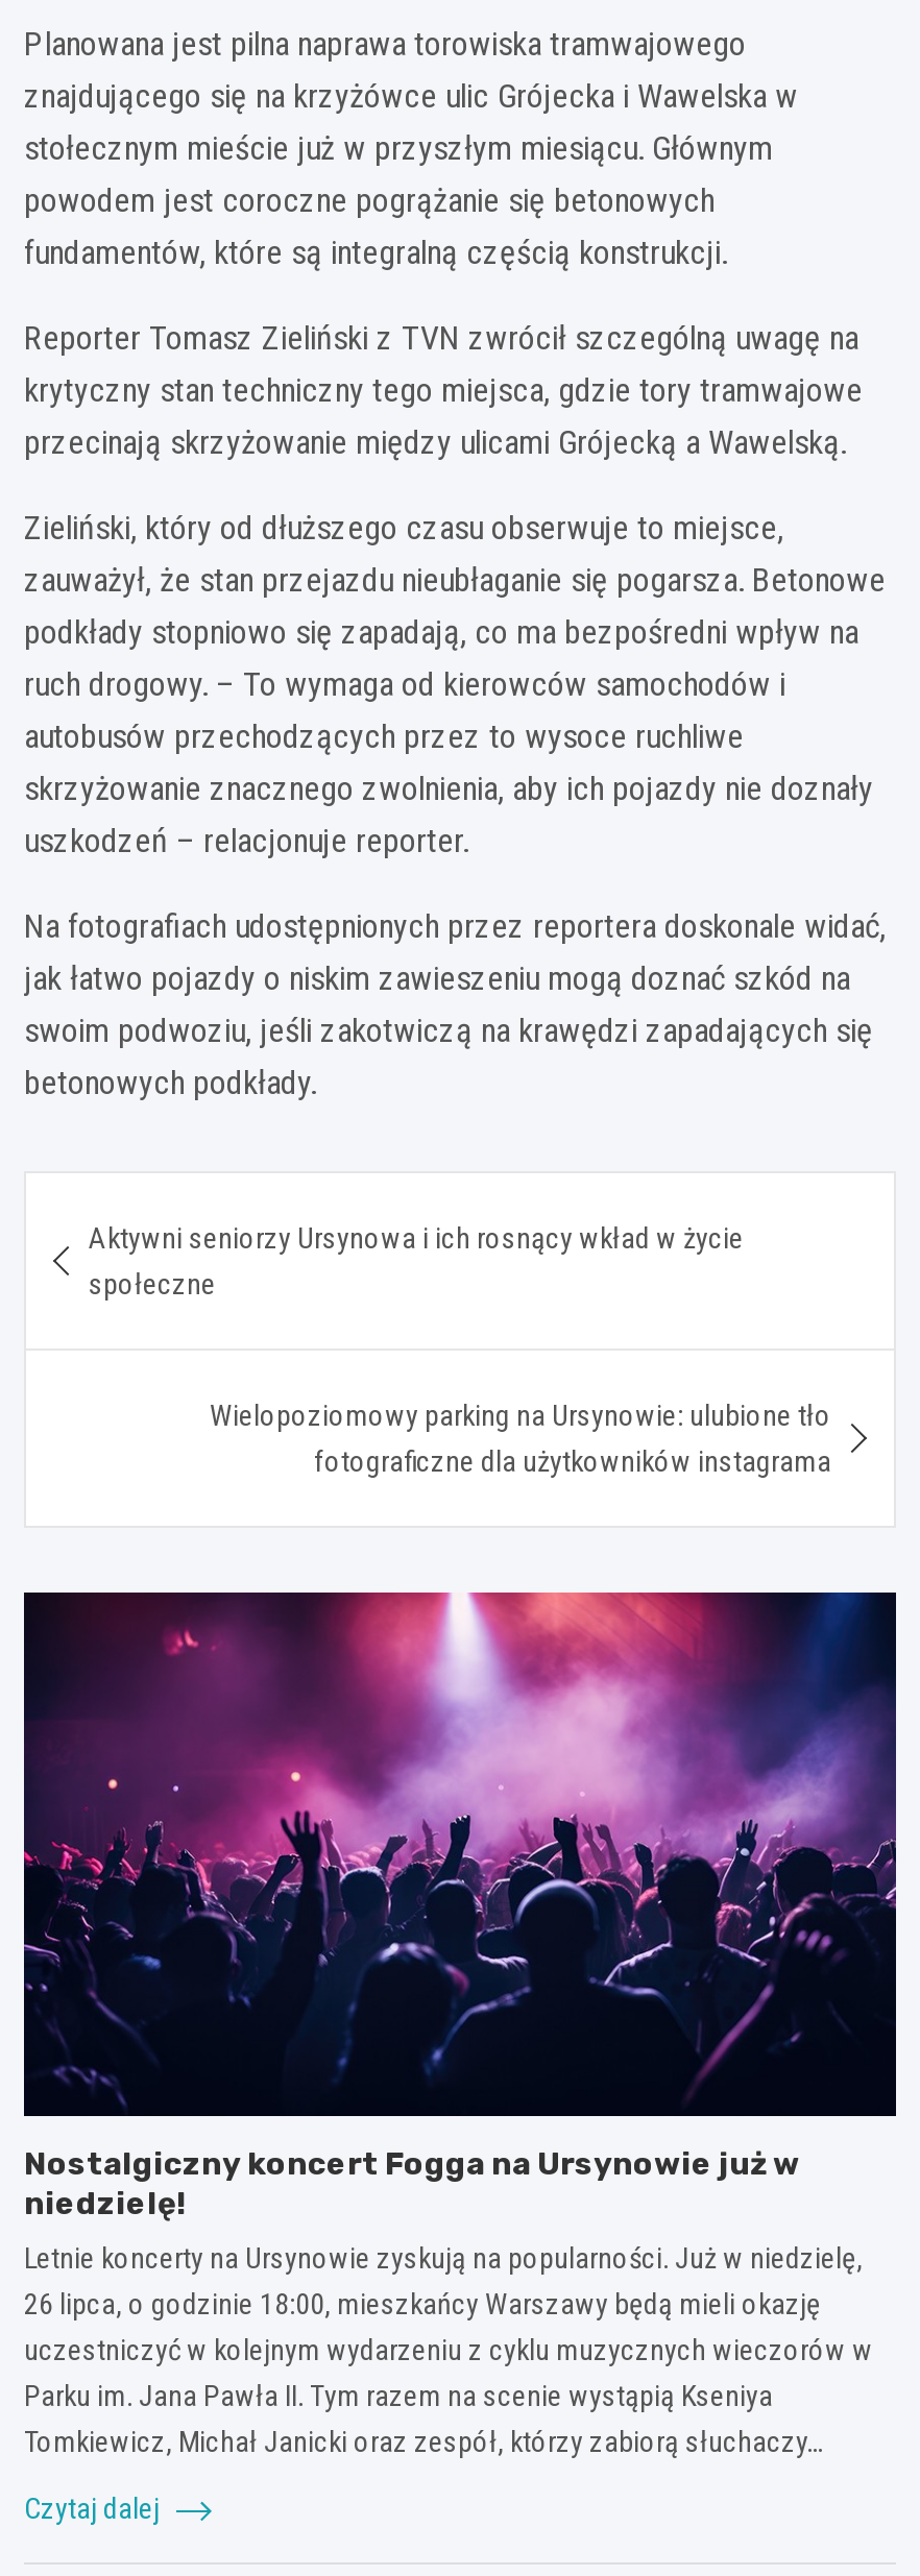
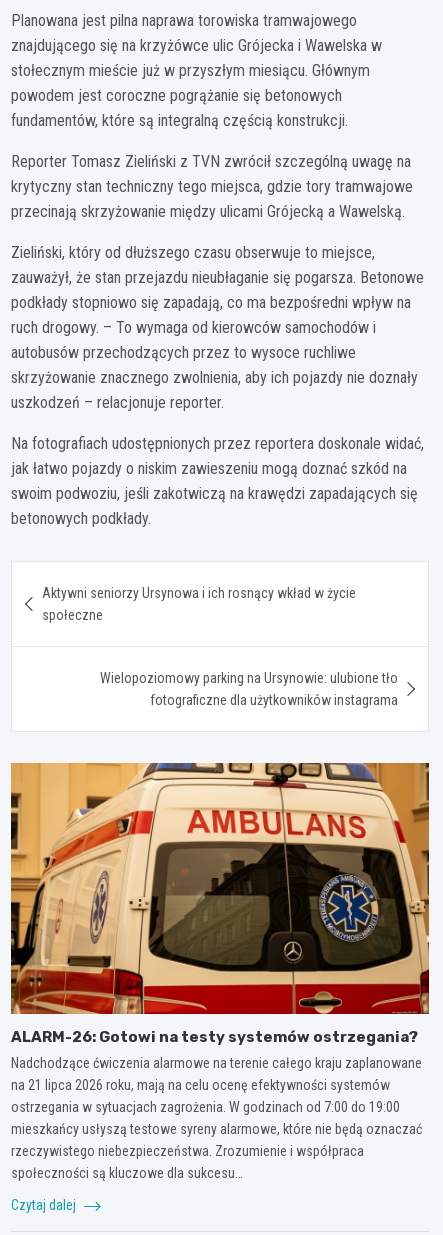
[22,1590,898,2222] [image] | Nostalgiczny koncert Fogga na Ursynowie już w | niedzielę! -> [10,762,430,1046] [image] | ALARM-26: Gotowi na testy systemów ostrzegania?
[24,2241,873,2458] Letnie koncerty na Ursynowie zyskują na popularności. Już w niedzielę, | 26 lipca, o godzinie 18:00, mieszkańcy Warszawy będą mieli okazję | uczestniczyć w kolejnym wydarzeniu z cyklu muzycznych wieczorów w | Parku im. Jana Pawła II. Tym razem na scenie wystąpią Kseniya | Tomkiewicz, Michał Janicki oraz zespół, którzy zabiorą słuchaczy… -> [11,1055,422,1181] Nadchodzące ćwiczenia alarmowe na terenie całego kraju zaplanowane | na 21 lipca 2026 roku, mają na celu ocenę efektywności systemów | ostrzegania w sytuacjach zagrożenia. W godzinach od 7:00 do 19:00 | mieszkańcy usłyszą testowe syreny alarmowe, które nie będą oznaczać | rzeczywistego niebezpieczeństwa. Zrozumienie i współpraca | społeczności są kluczowe dla sukcesu…

